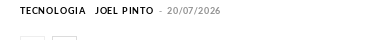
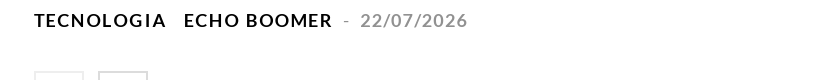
[20,5,221,16] TECNOLOGIA JOEL PINTO - 20/07/2026 -> [34,9,468,31] TECNOLOGIA ECHO BOOMER - 22/07/2026

